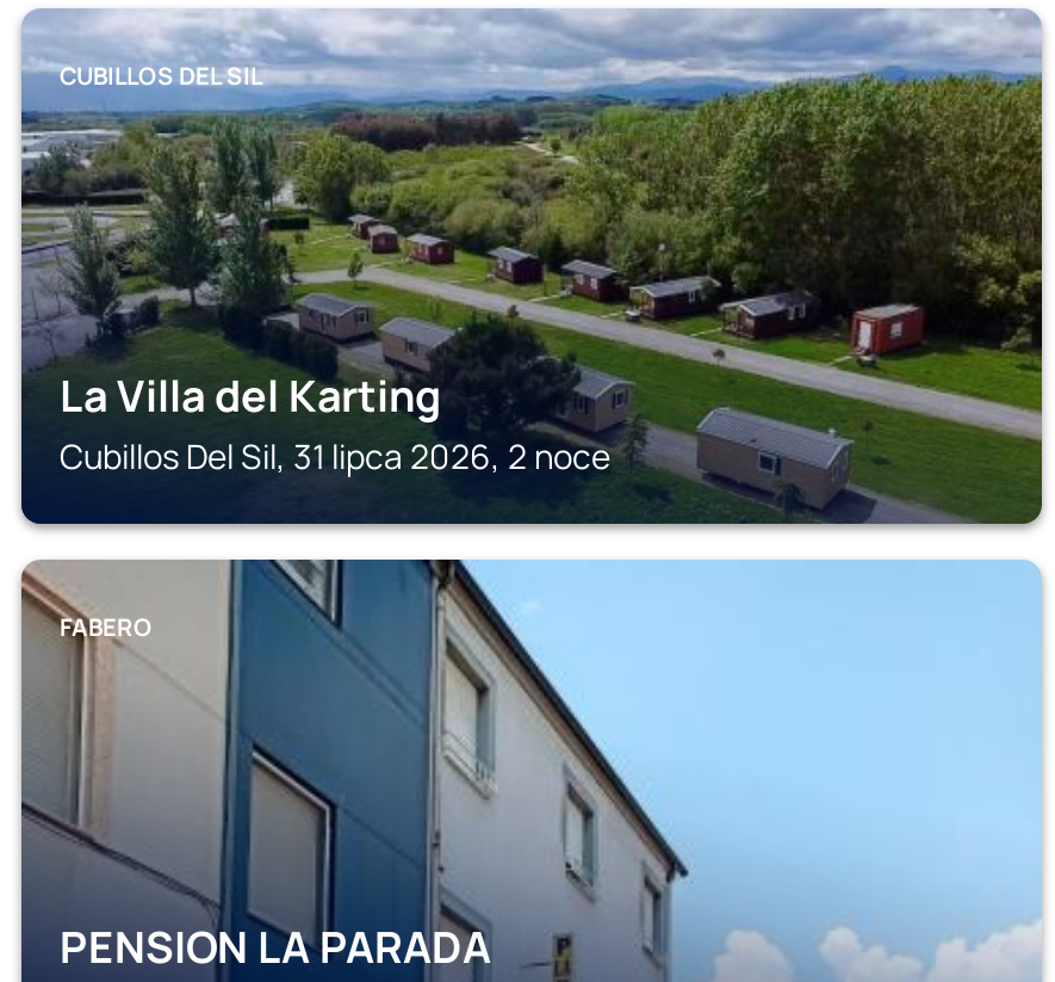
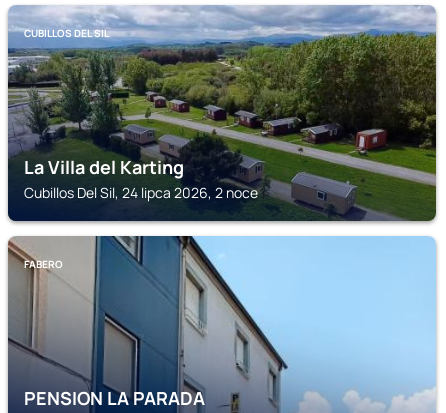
[60,433,610,478] Cubillos Del Sil, 31 lipca 2026, 2 noce -> [24,183,258,202] Cubillos Del Sil, 24 lipca 2026, 2 noce

